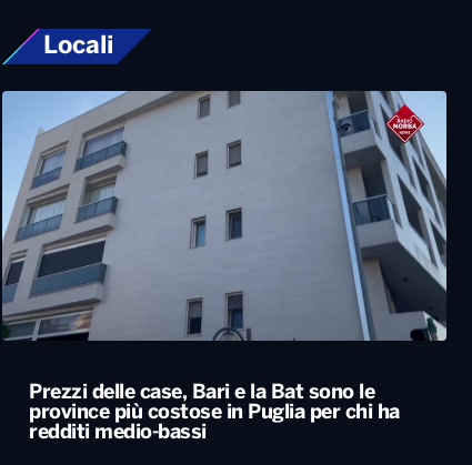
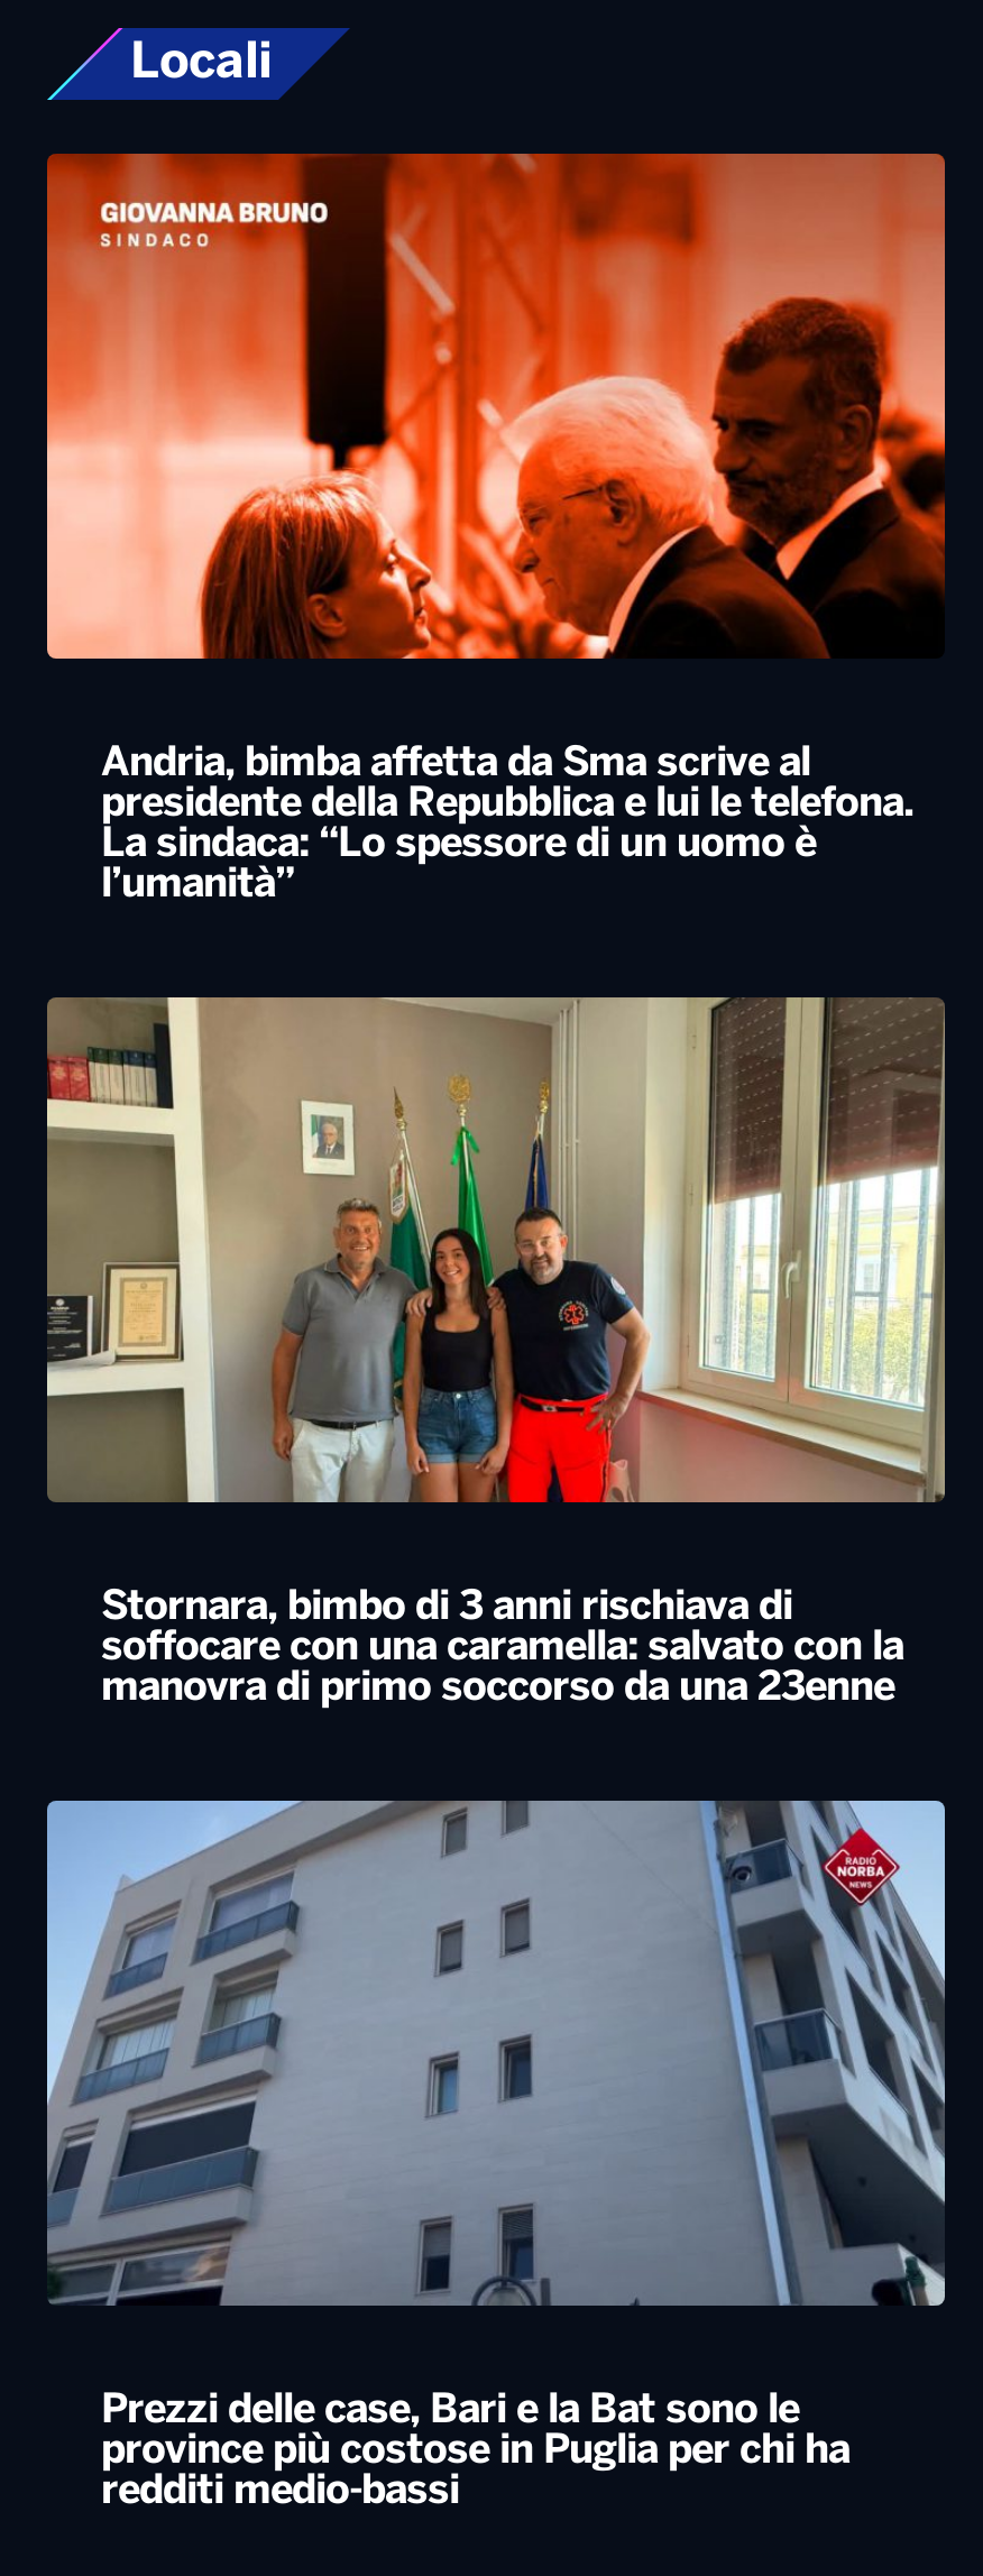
none -> [45,151,947,906] [image] | Andria, bimba affetta da Sma scrive al | presidente della Repubblica e lui le telefona. | La sindaca: “Lo spessore di un uomo è | l’umanità”
none -> [45,995,947,1709] [image] | Stornara, bimbo di 3 anni rischiava di | soffocare con una caramella: salvato con la | manovra di primo soccorso da una 23enne

